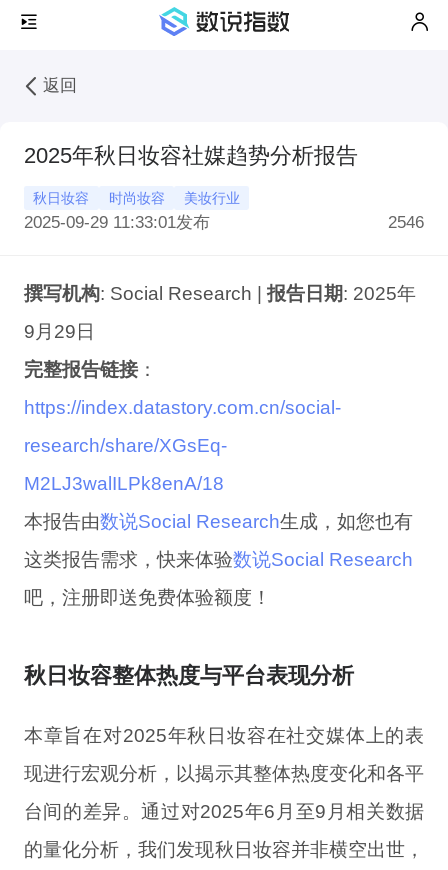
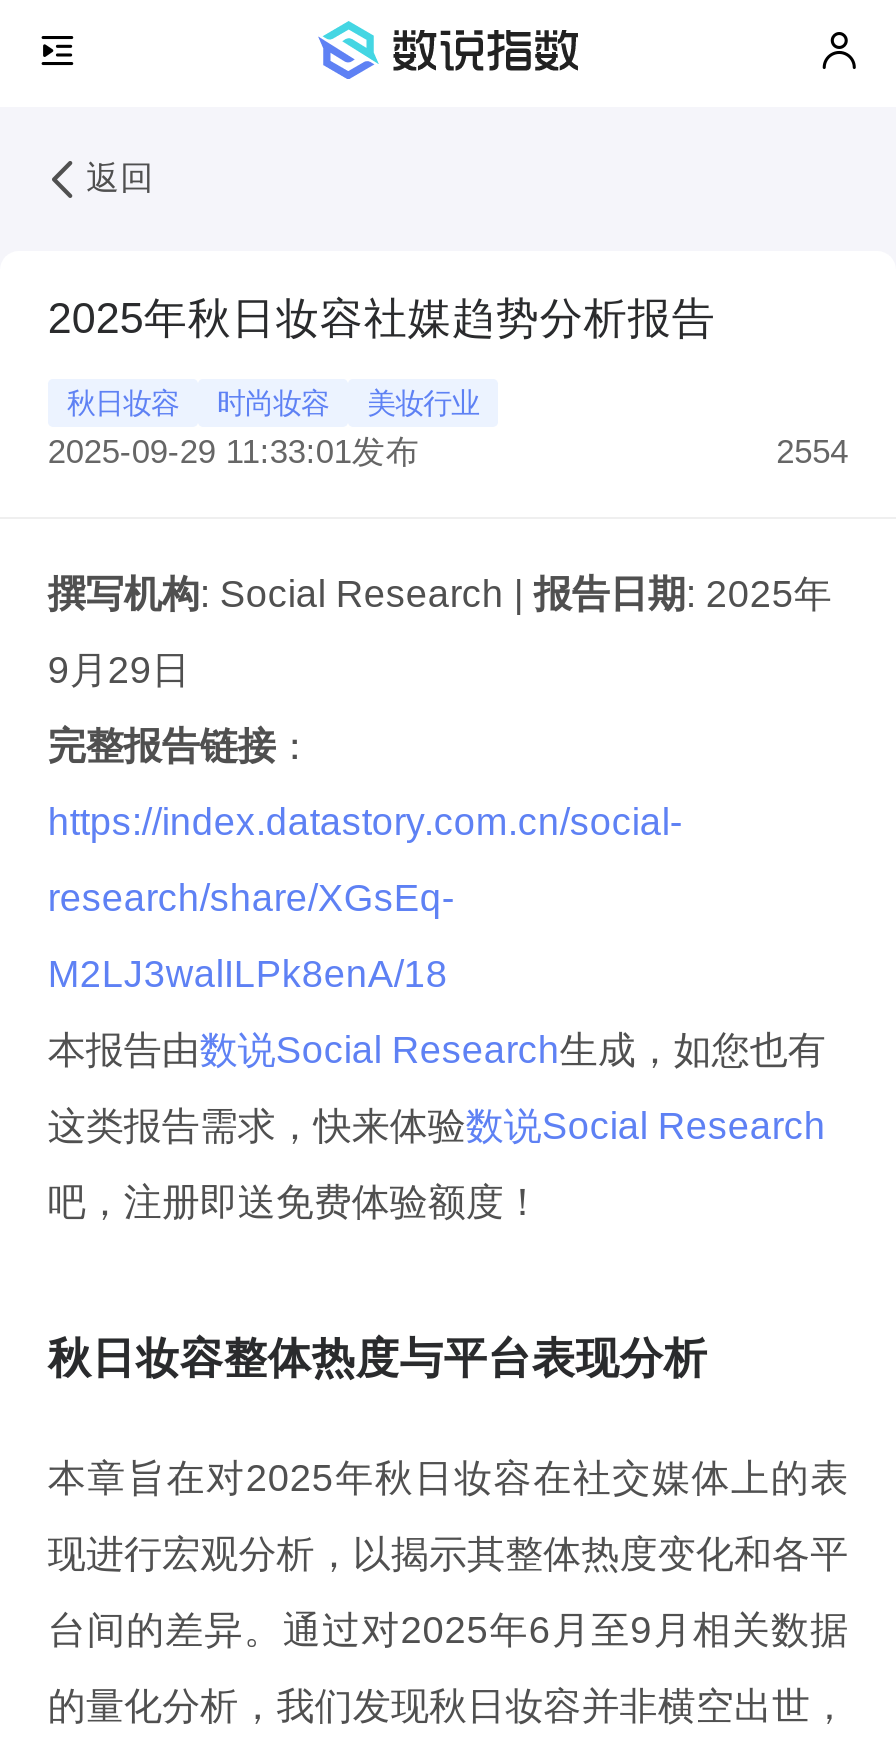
[388,213,424,232] 2546 -> [776,433,848,471] 2554

